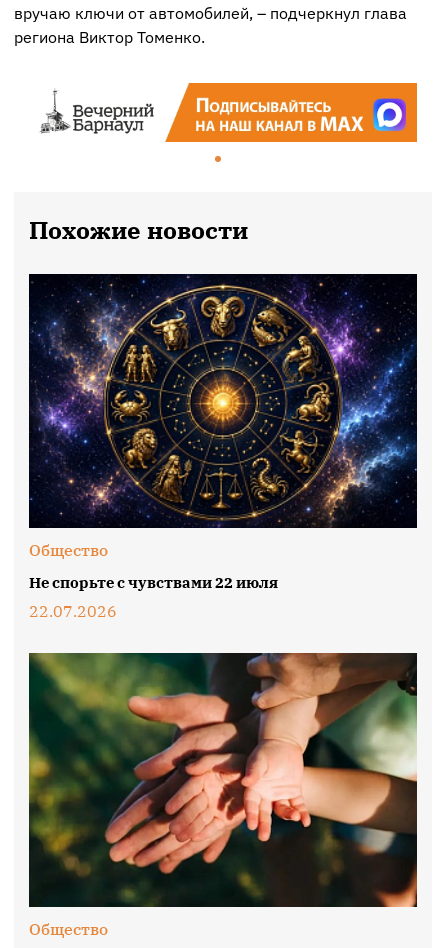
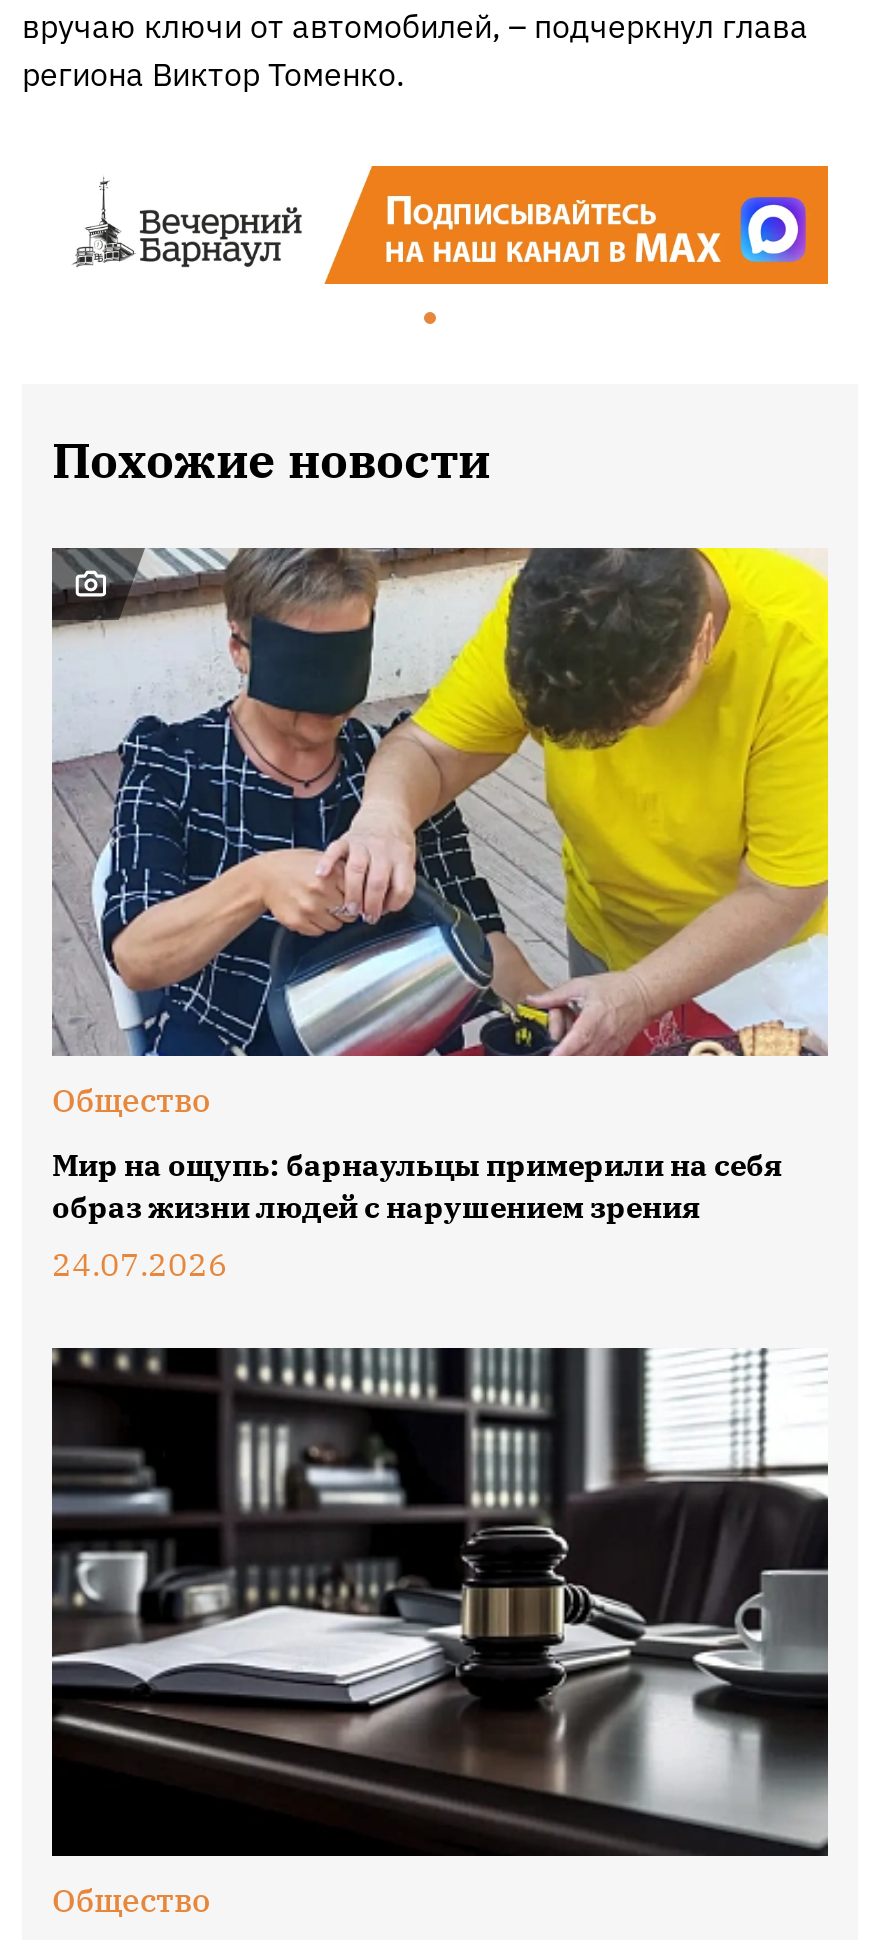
[28,273,418,529] [image] -> [52,546,830,1058] [image]
[29,573,278,621] Не спорьте с чувствами 22 июля | 22.07.2026 -> [52,1146,782,1284] Мир на ощупь: барнаульцы примерили на себя | образ жизни людей с нарушением зрения | 24.07.2026
[28,652,418,908] [image] -> [50,1346,830,1858] [image]

